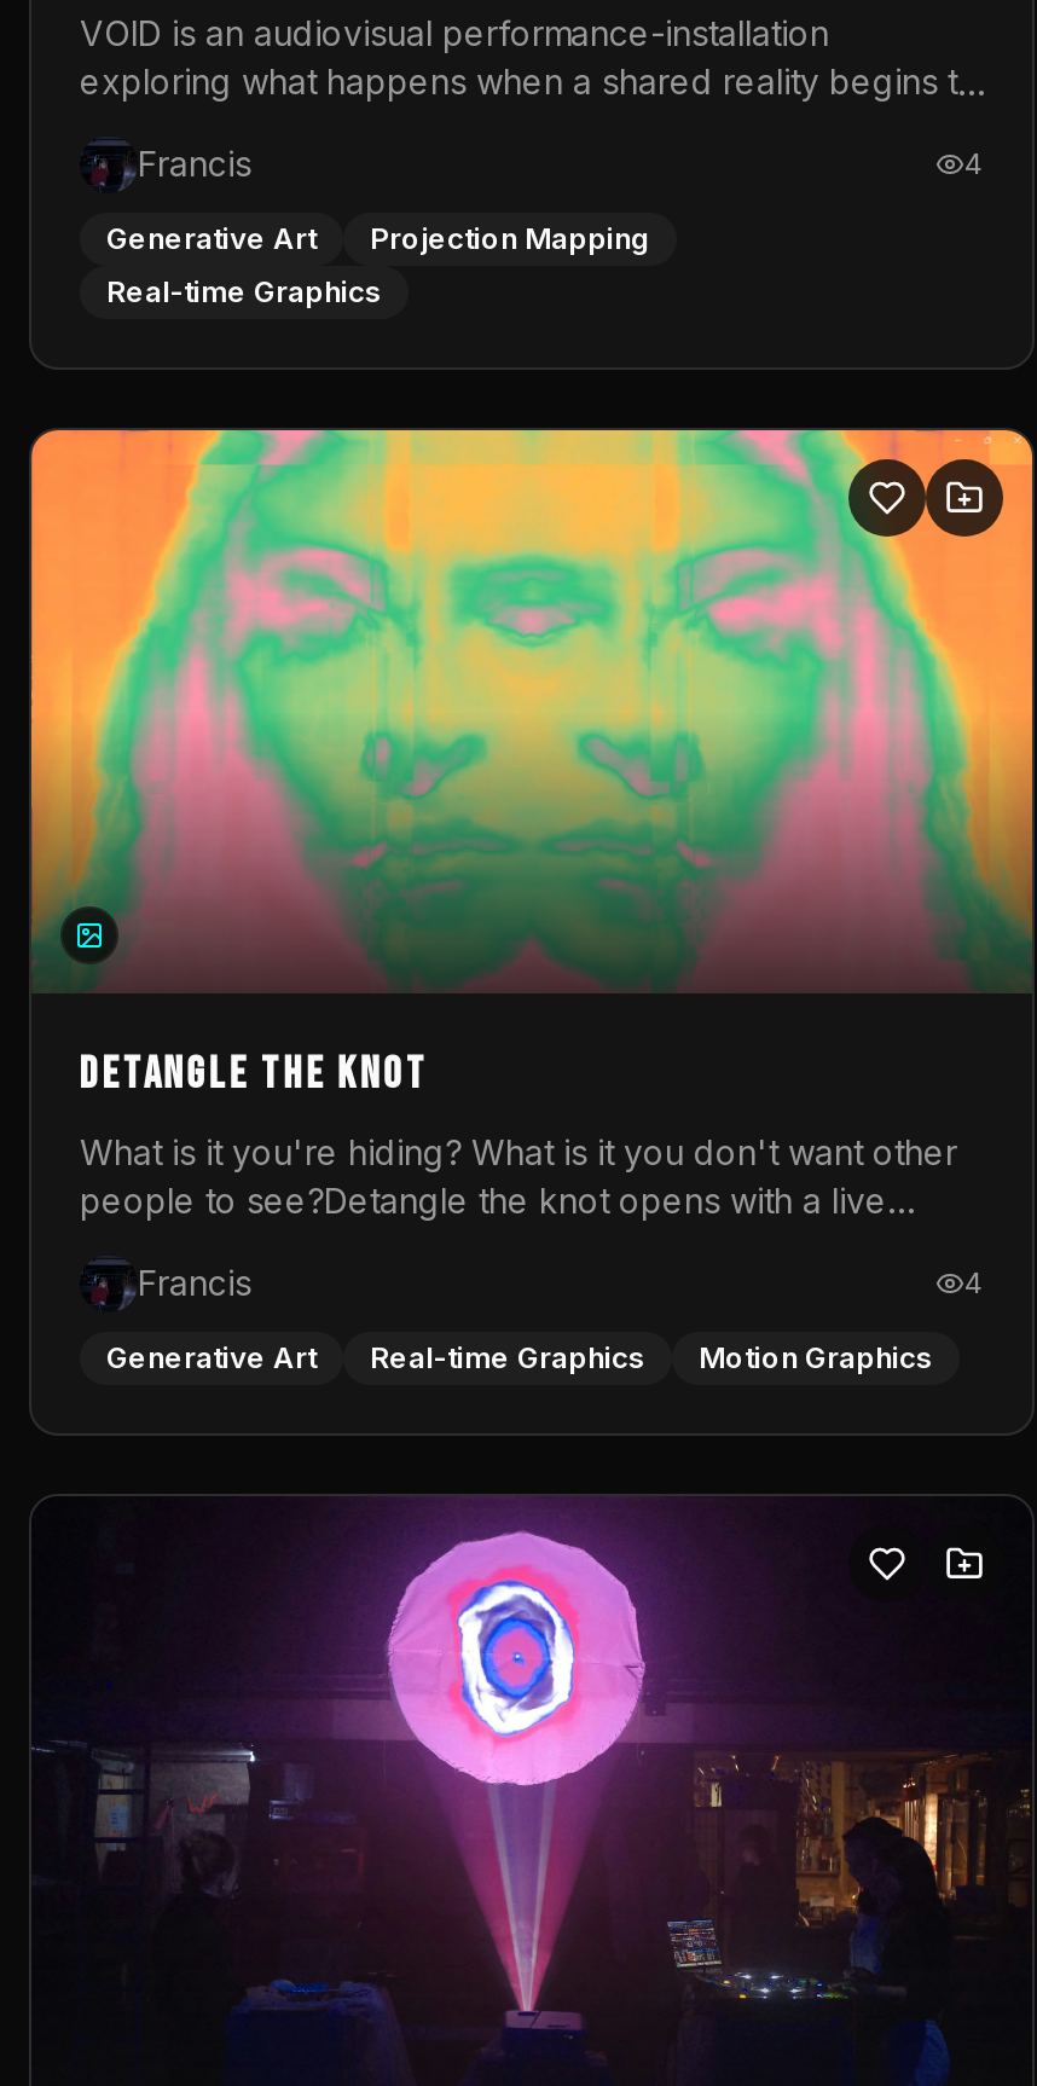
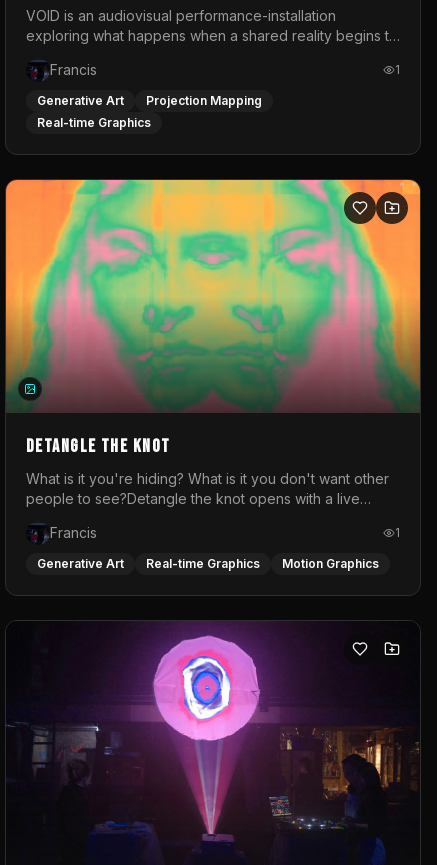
[964,145,984,181] 4 -> [395,62,400,77] 1
[964,1264,984,1300] 4 -> [395,525,400,540] 1

